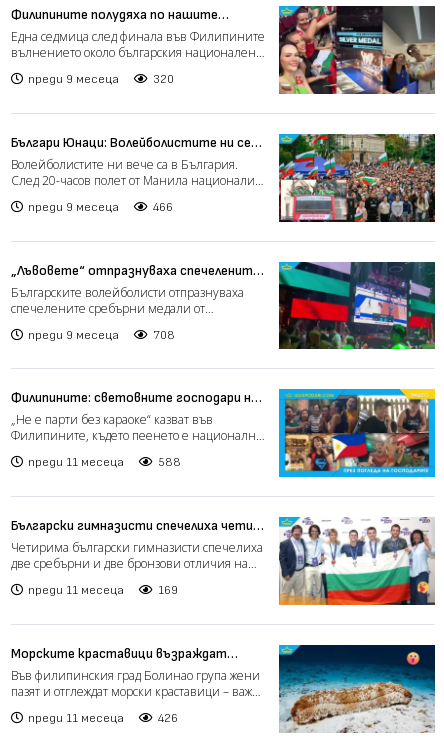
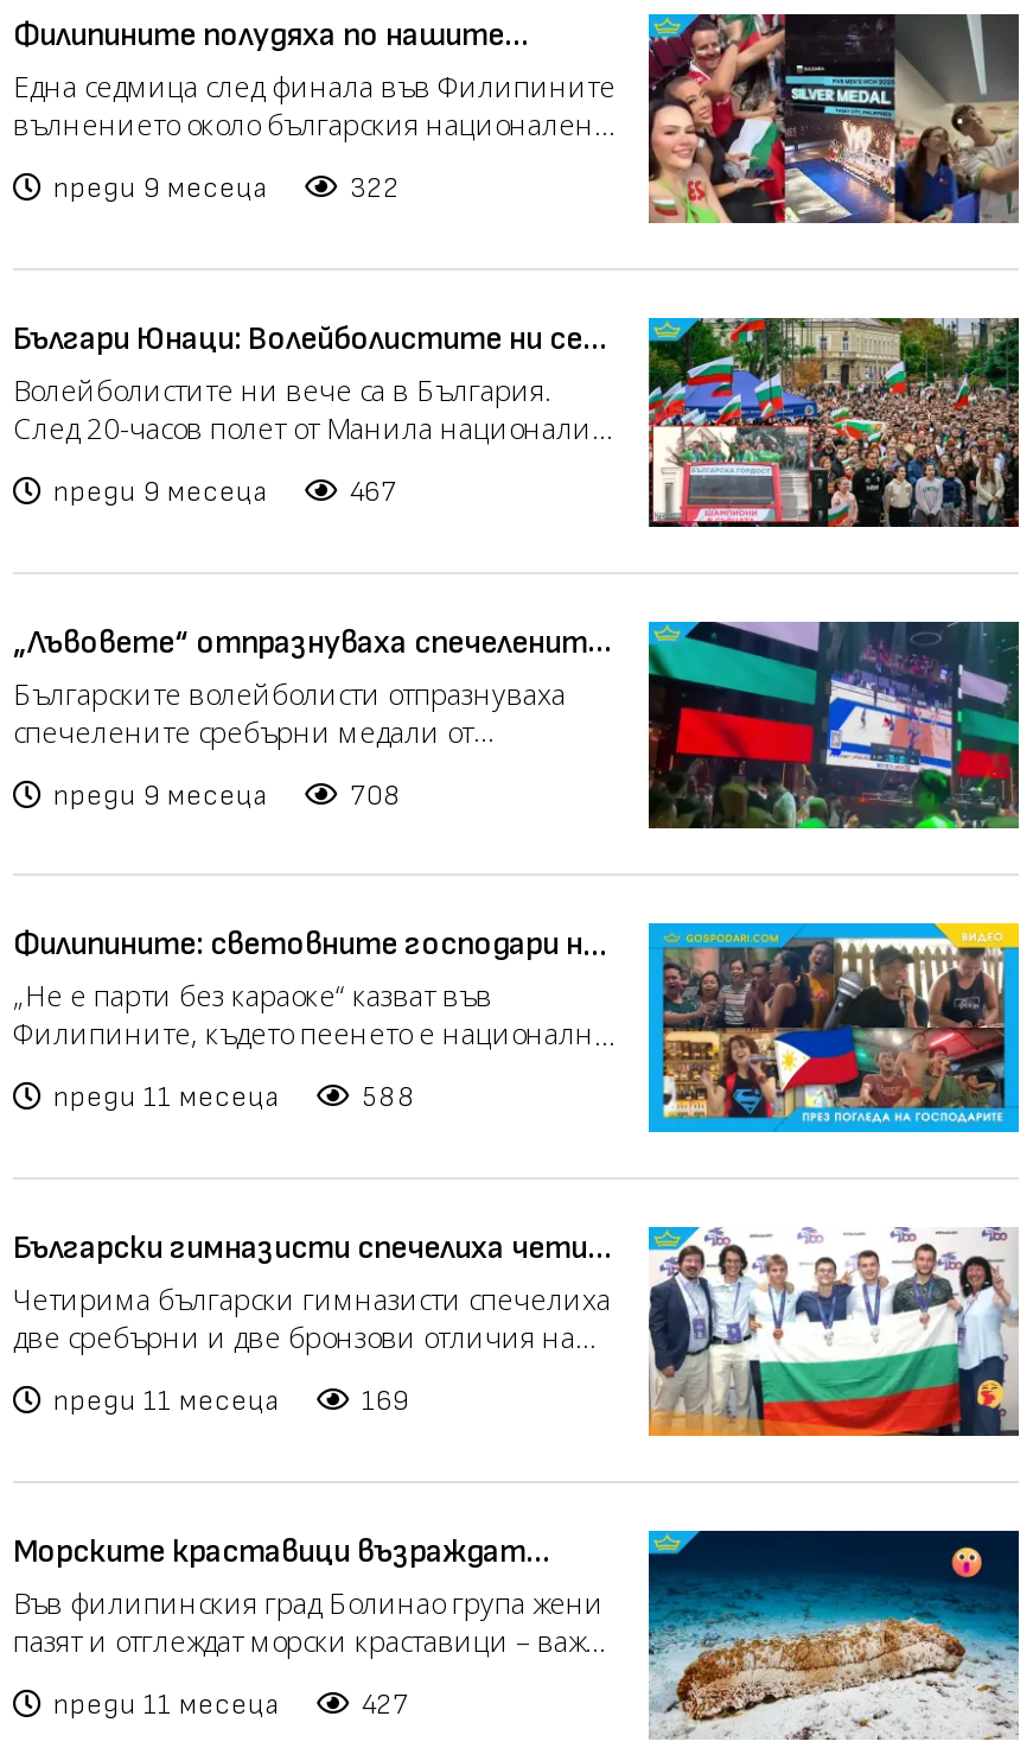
[153,72,174,87] 320 -> [350,171,400,206] 322
[153,200,173,215] 466 -> [350,474,397,510] 467
[158,711,178,726] 426 -> [362,1687,409,1723] 427

